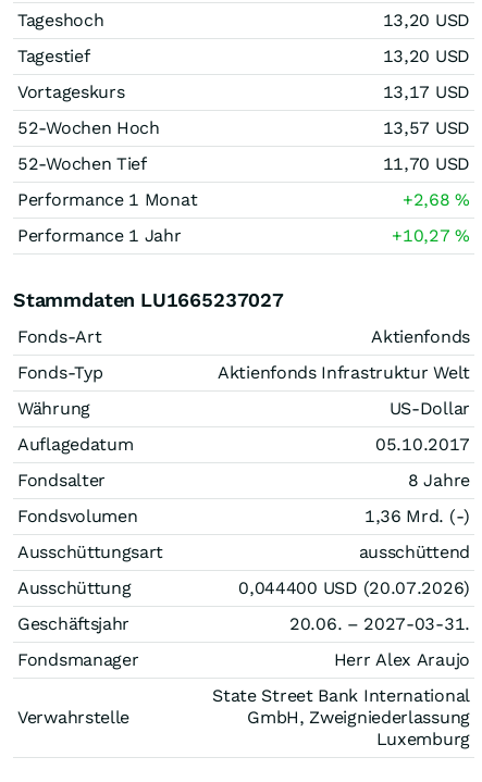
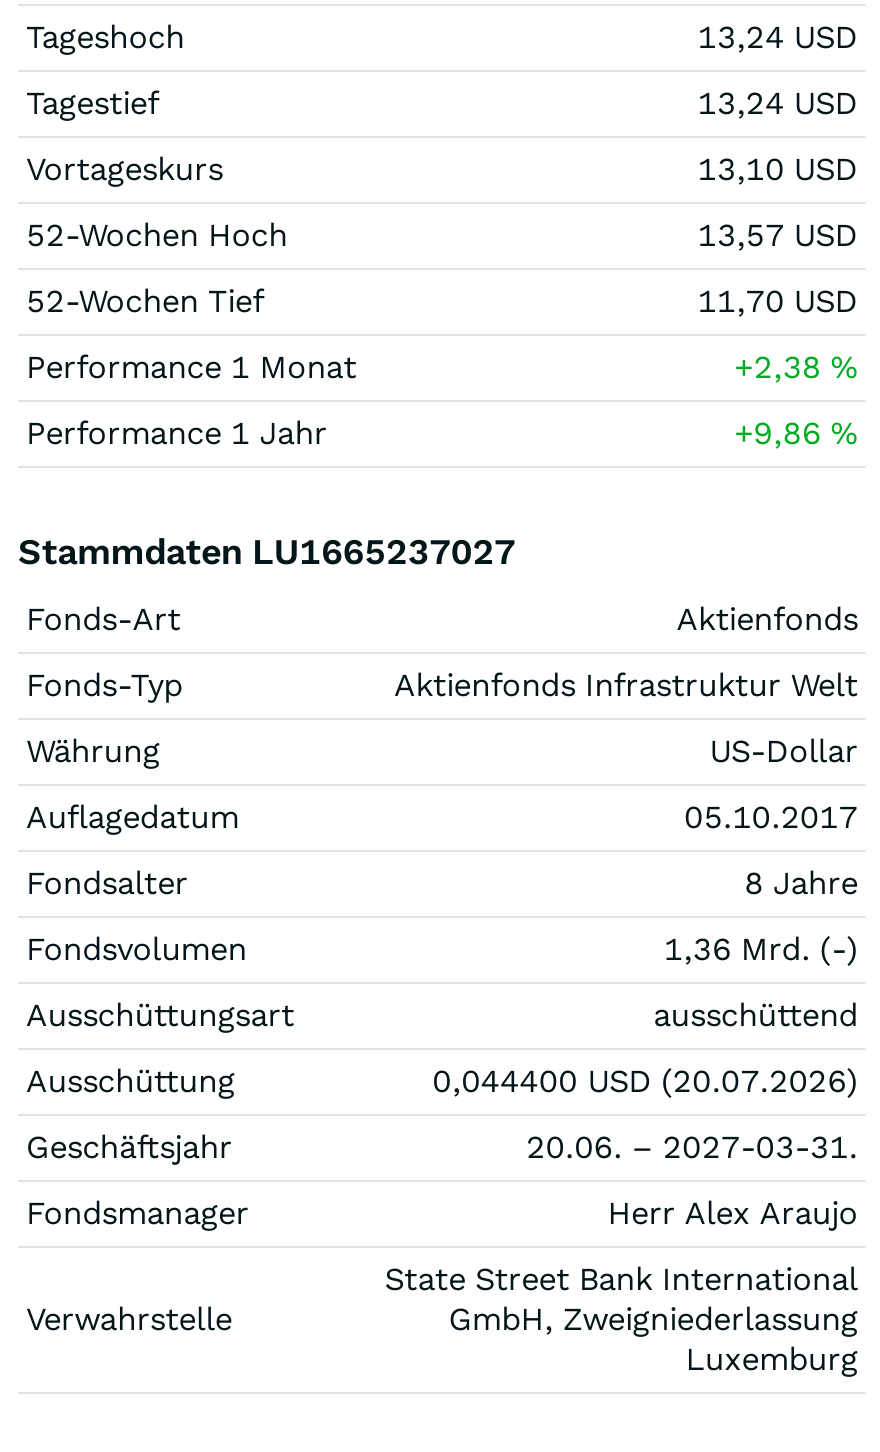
[383,10,470,30] 13,20 USD -> [697,18,858,56] 13,24 USD
[383,46,470,66] 13,20 USD -> [697,84,858,122] 13,24 USD
[383,82,470,102] 13,17 USD -> [697,150,858,188] 13,10 USD
[403,189,470,210] +2,68% -> [734,348,858,386] +2,38%
[392,225,470,246] +10,27% -> [734,414,858,452] +9,86%

